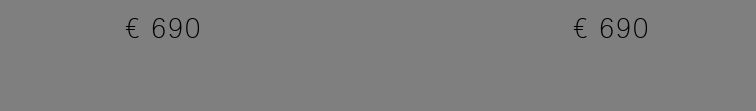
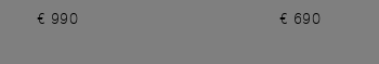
[125,12,201,44] € 690 -> [37,10,78,27] € 990

